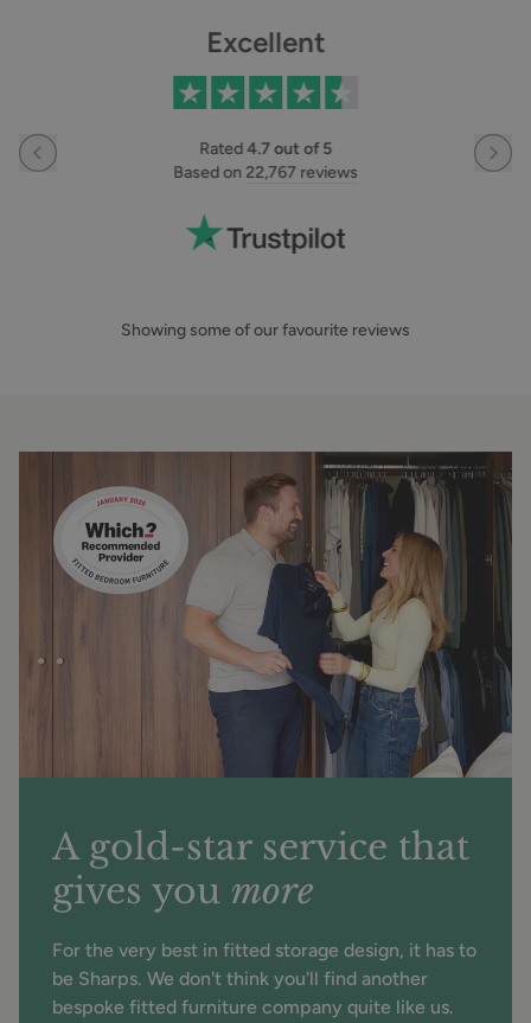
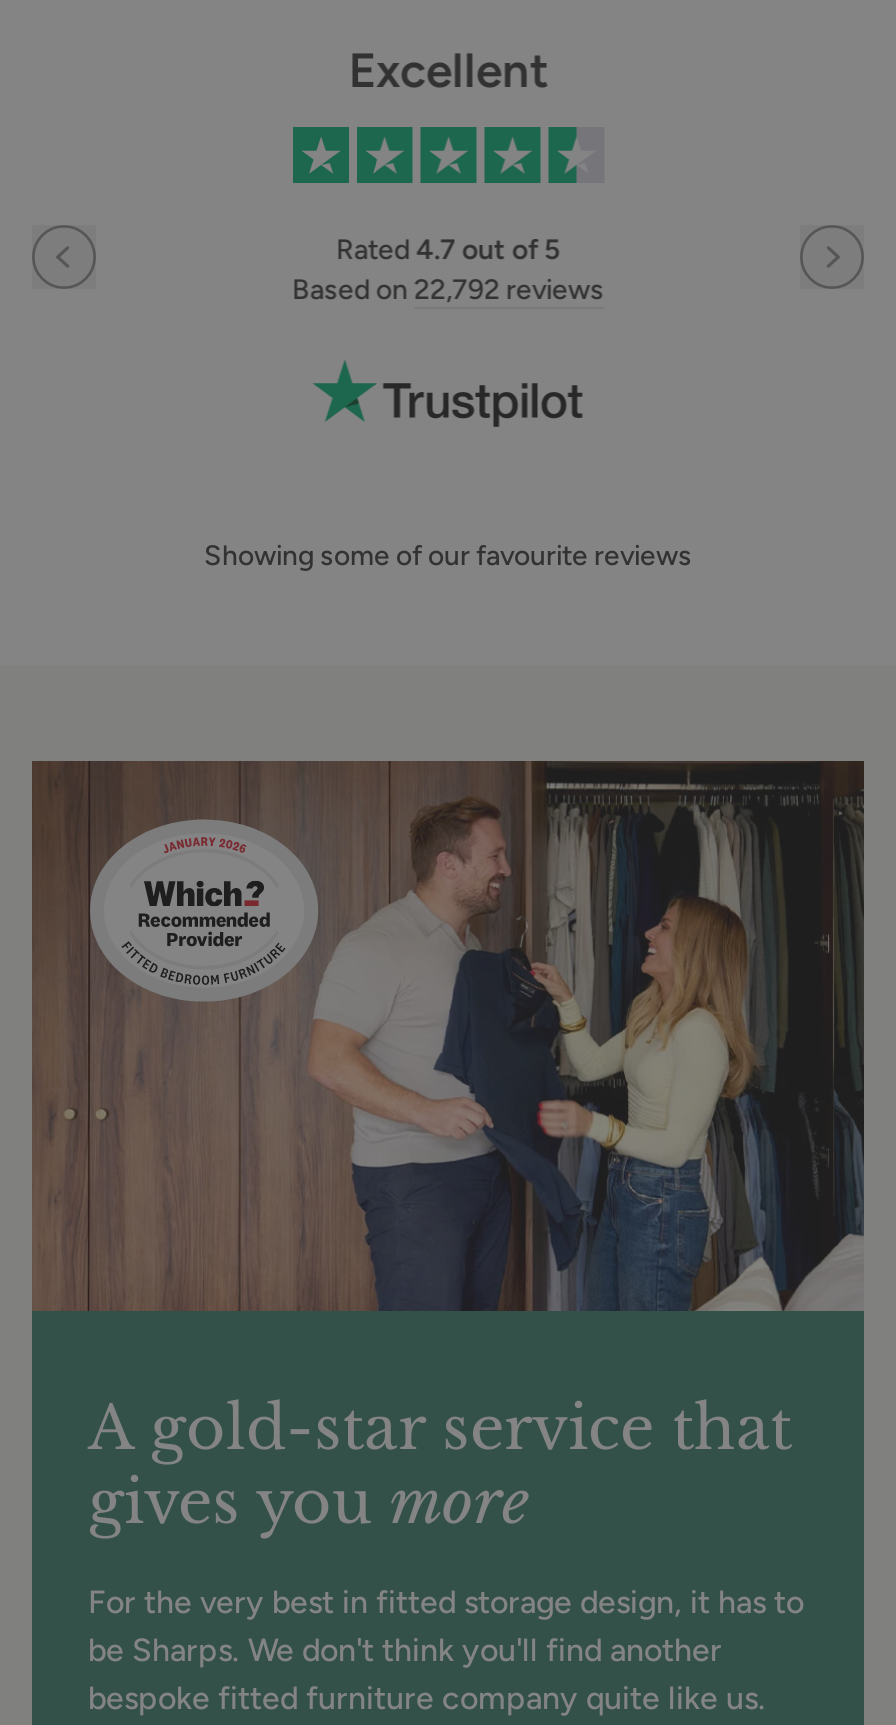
[173,163,358,183] Based on 22,767 reviews -> [292,274,604,308] Based on 22,792 reviews

